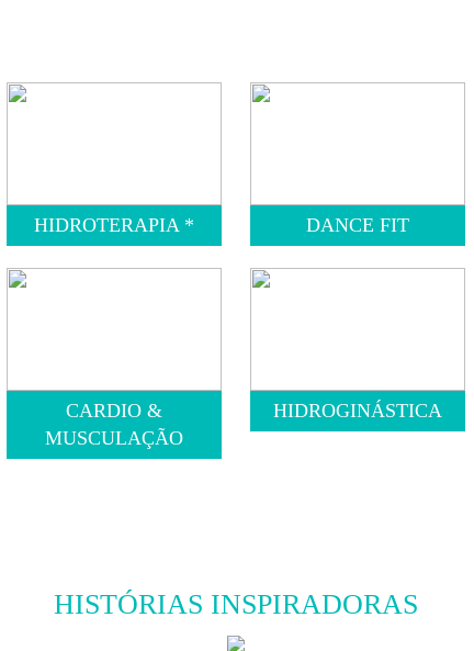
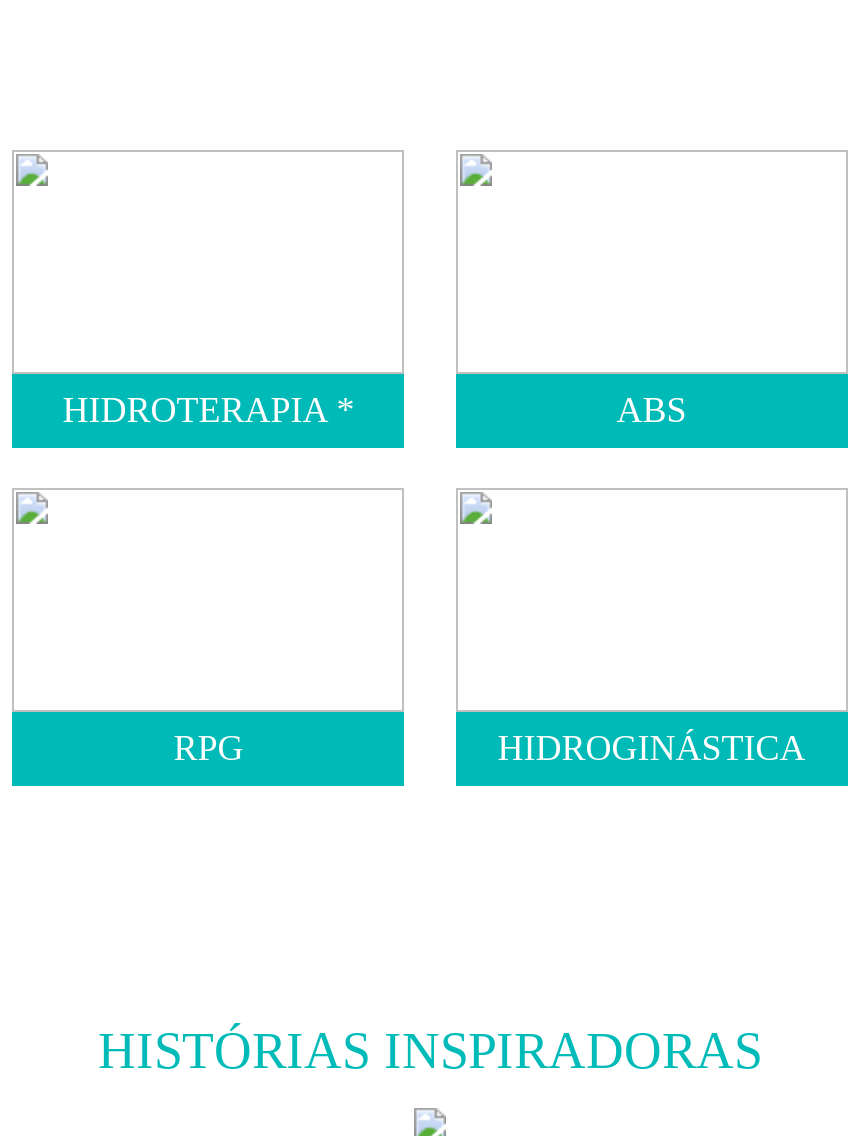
[306,214,409,236] DANCE FIT -> [616,391,686,431] ABS
[45,400,183,449] CARDIO & | MUSCULAÇÃO -> [173,729,243,769] RPG

